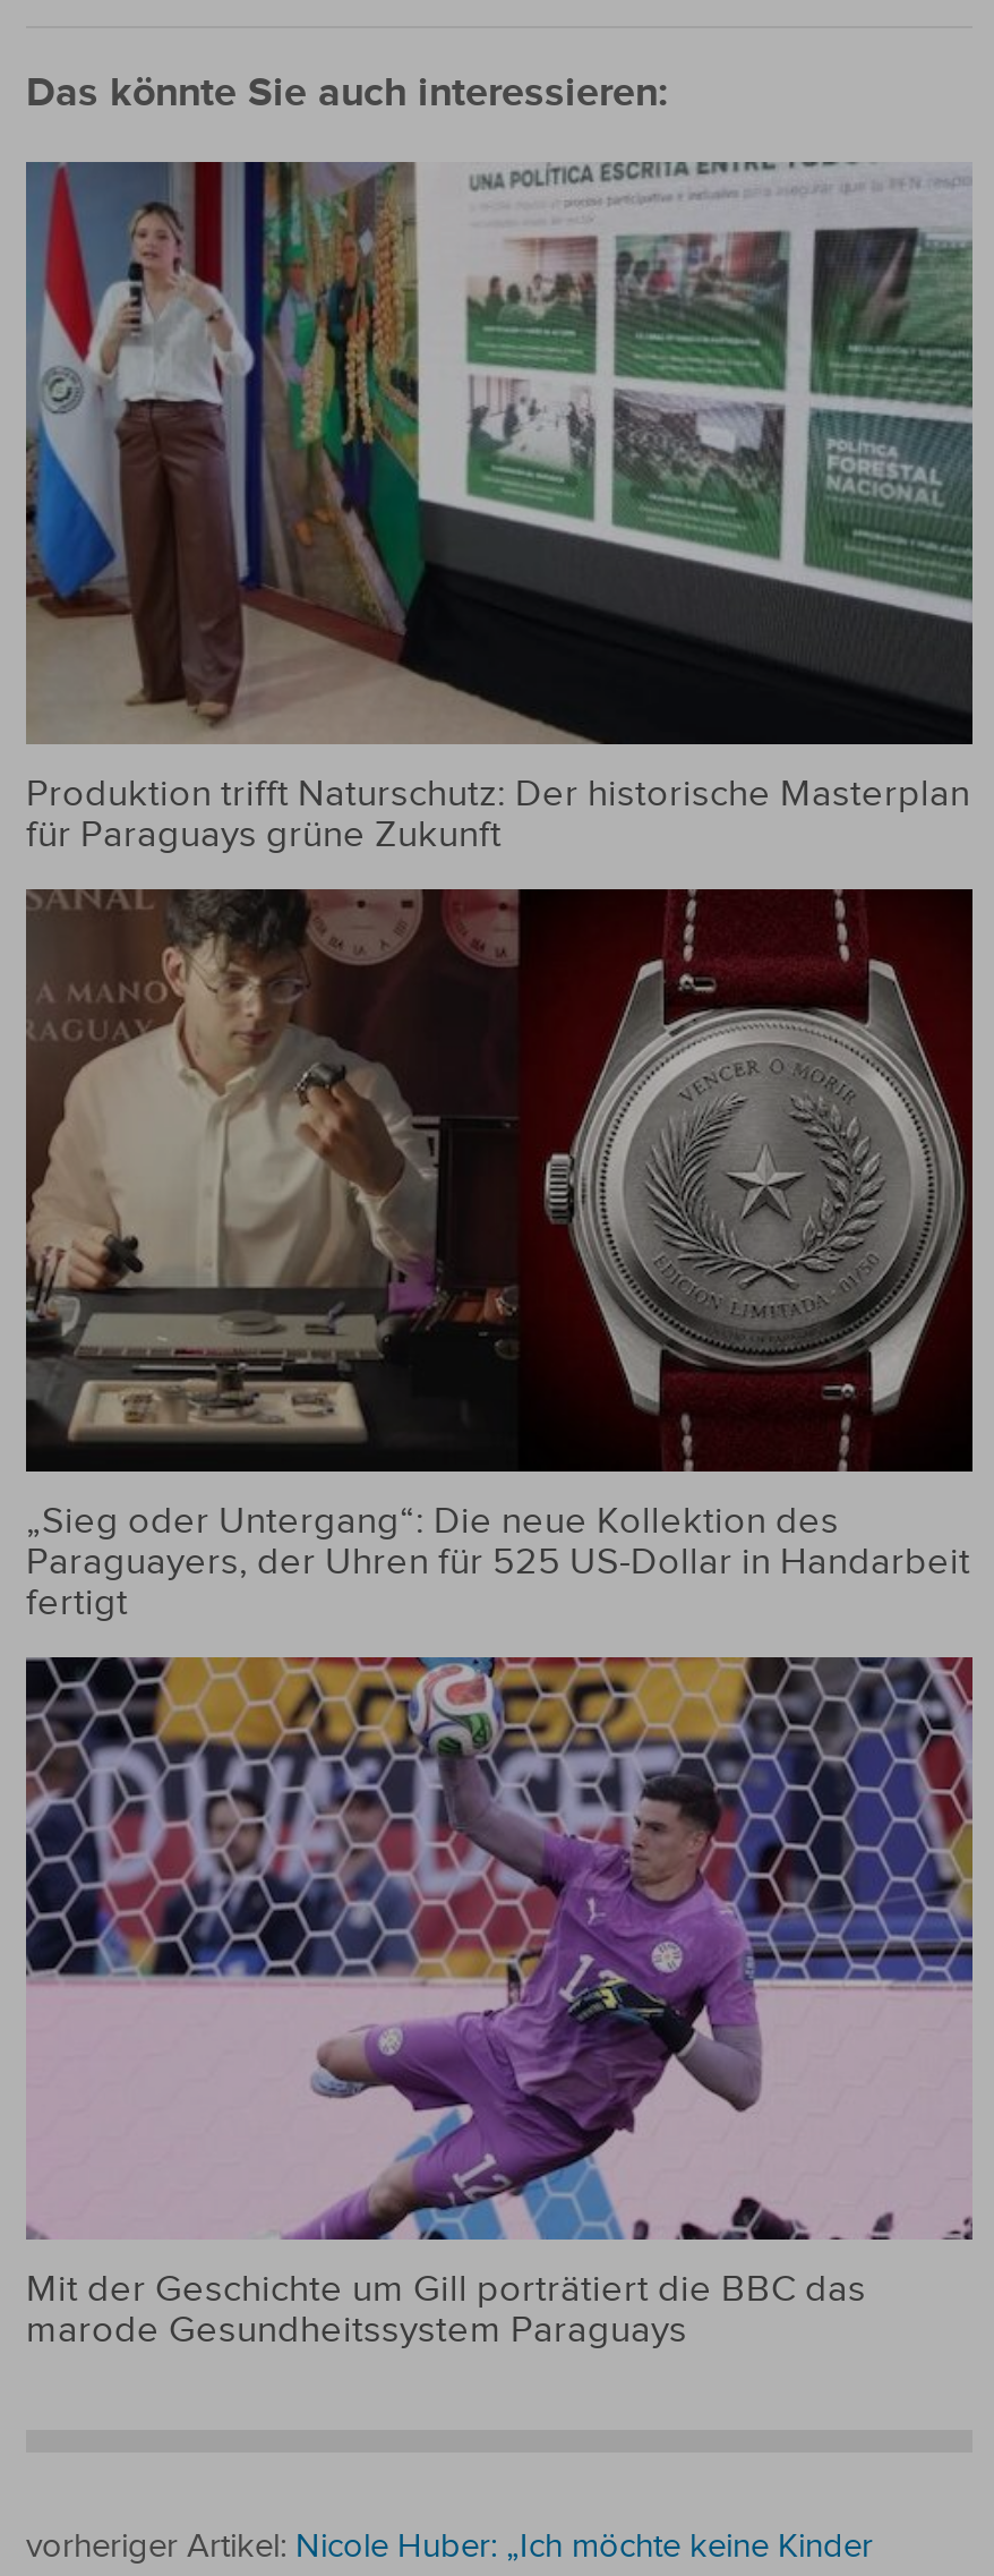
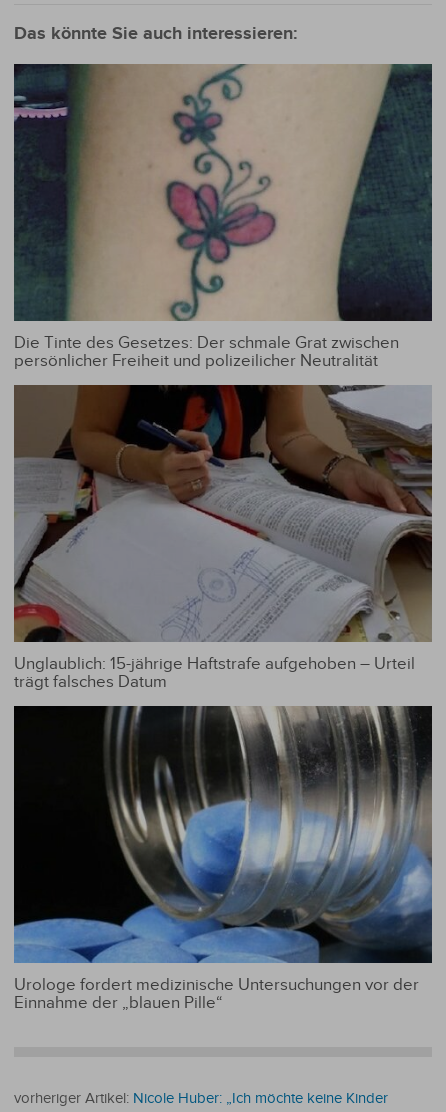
[24,160,972,858] [image] | Produktion trifft Naturschutz: Der historische Masterplan | für Paraguays grüne Zukunft -> [13,63,433,371] [image] | Die Tinte des Gesetzes: Der schmale Grat zwischen | persönlicher Freiheit und polizeilicher Neutralität
[24,887,975,1626] [image] | „Sieg oder Untergang“: Die neue Kollektion des | Paraguayers, der Uhren für 525 US-Dollar in Handarbeit | fertigt -> [13,384,433,692] [image] | Unglaublich: 15-jährige Haftstrafe aufgehoben – Urteil | trägt falsches Datum
[24,1655,975,2353] [image] | Mit der Geschichte um Gill porträtiert die BBC das | marode Gesundheitssystem Paraguays -> [13,705,433,1013] [image] | Urologe fordert medizinische Untersuchungen vor der | Einnahme der „blauen Pille“

